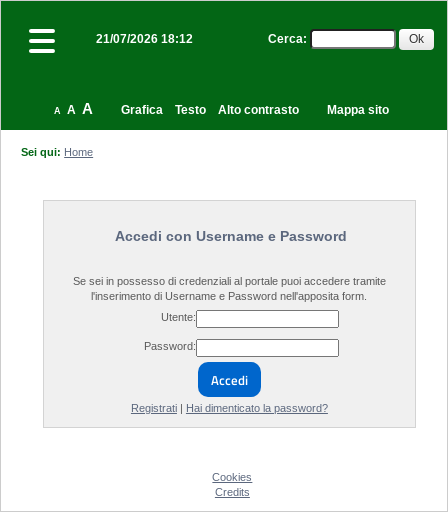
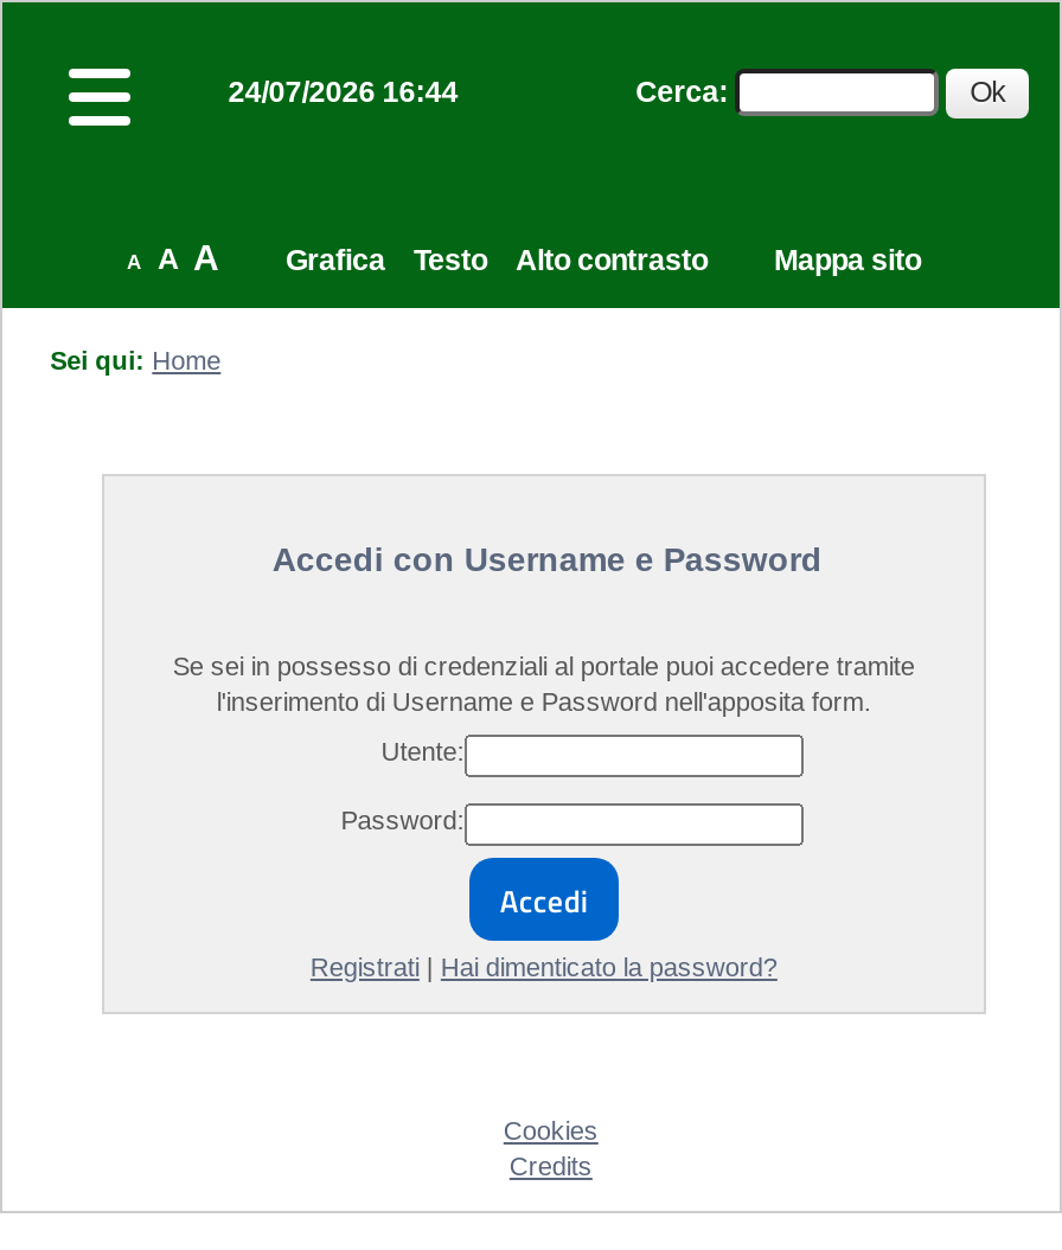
[96,32,193,46] 21/07/2026 18:12 -> [228,76,458,109] 24/07/2026 16:44

